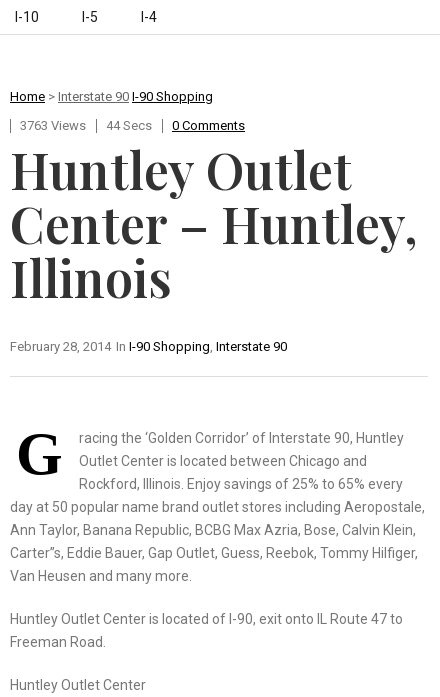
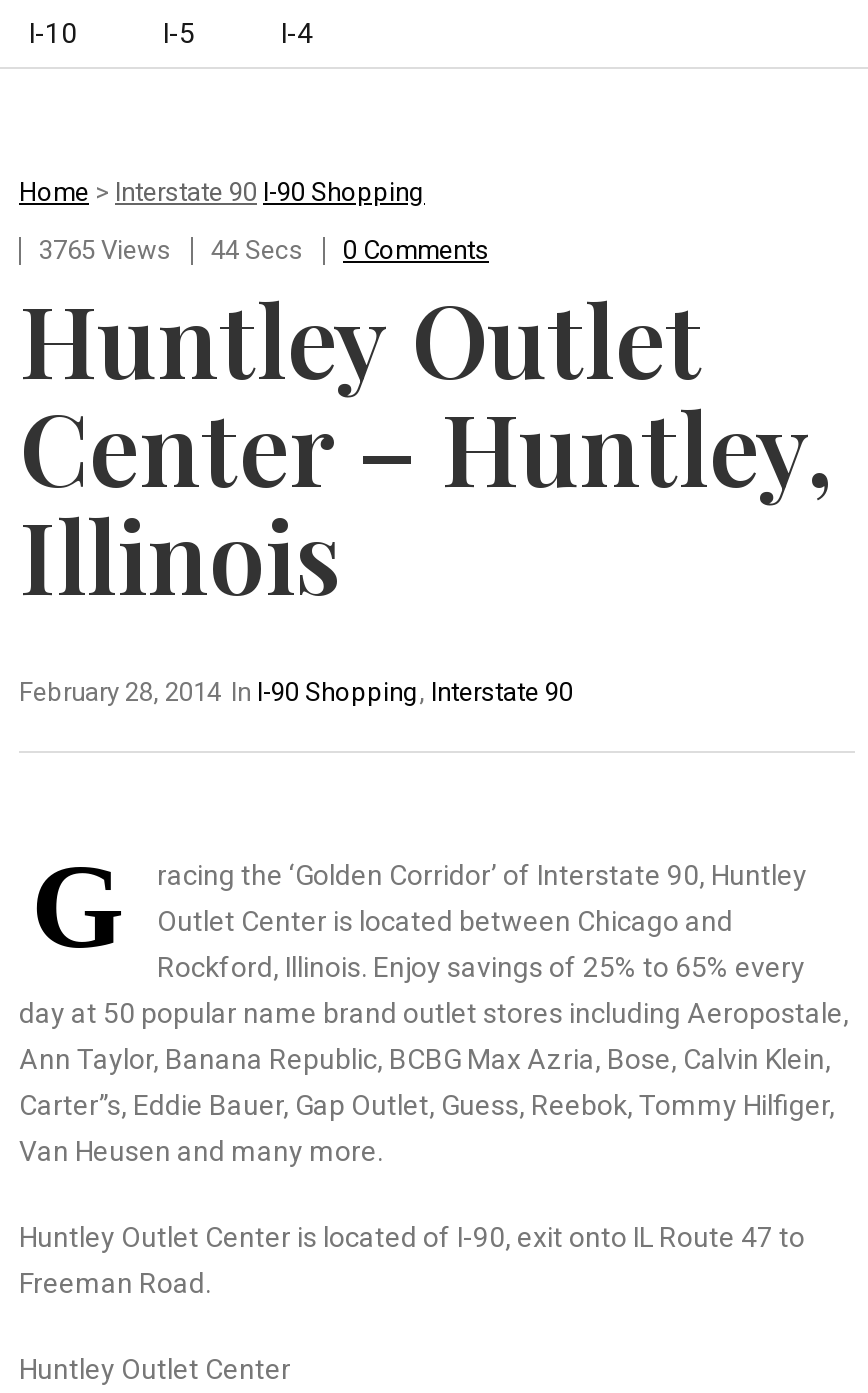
[20,118,245,133] 3763 Views 44 Secs 0 Comments -> [39,234,489,264] 3765 Views 44 Secs 0 Comments

